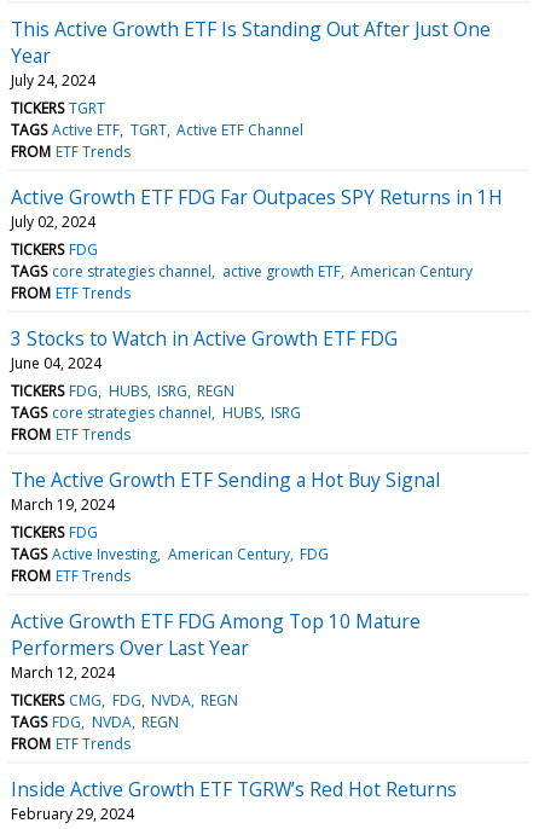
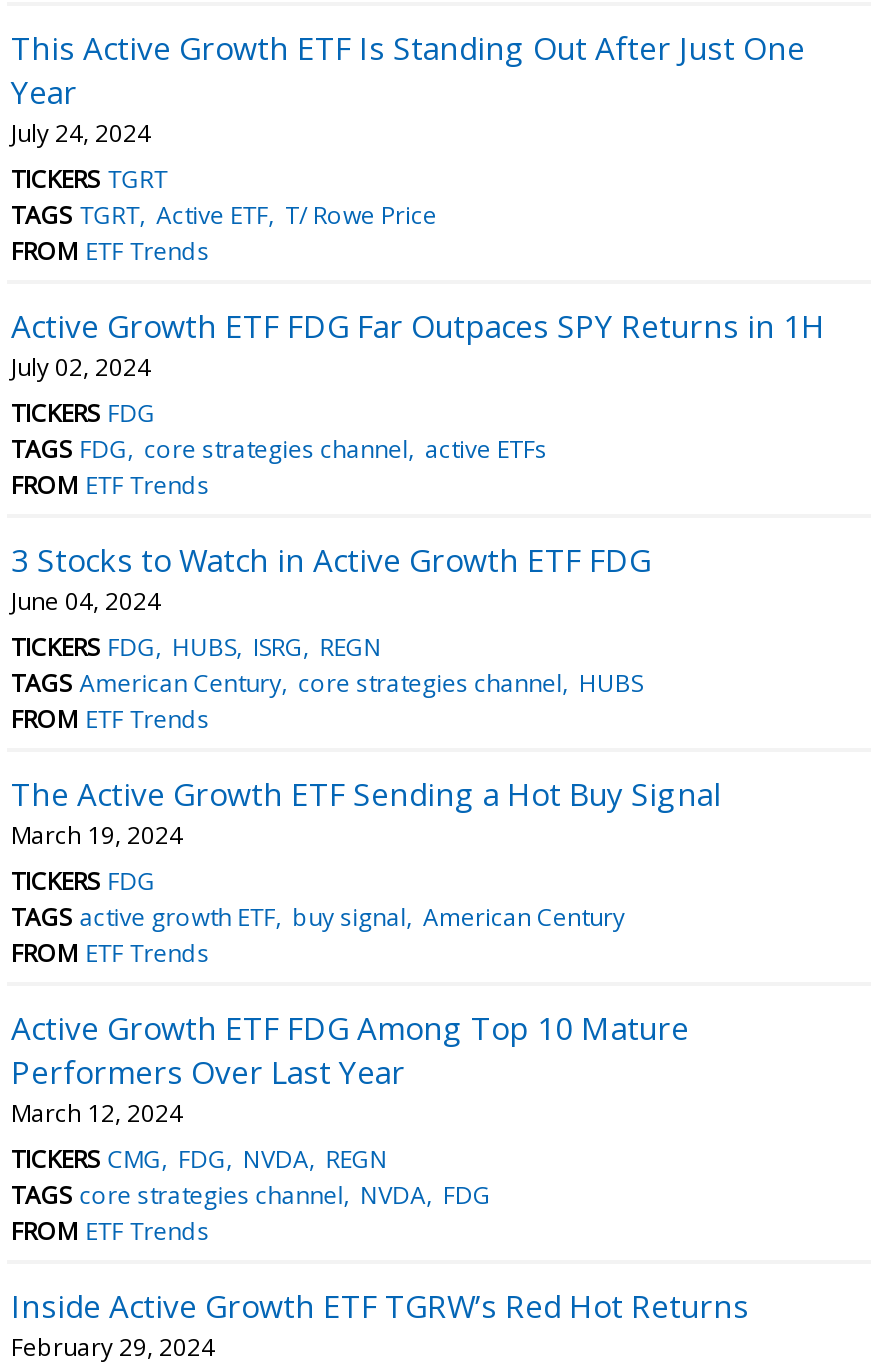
[11,120,303,140] TAGS Active ETF TGRT Active ETF Channel -> [11,198,437,232] TAGS TGRT Active ETF T/ Rowe Price
[11,261,472,281] TAGS core strategies channel active growth ETF American Century -> [11,432,547,466] TAGS FDG core strategies channel active ETFs
[11,402,301,423] TAGS core strategies channel HUBS ISRG -> [11,666,643,700] TAGS American Century core strategies channel HUBS
[11,544,329,564] TAGS Active Investing American Century FDG -> [11,900,625,934] TAGS active growth ETF buy signal American Century
[11,712,179,732] TAGS FDG NVDA REGN -> [11,1178,491,1212] TAGS core strategies channel NVDA FDG

